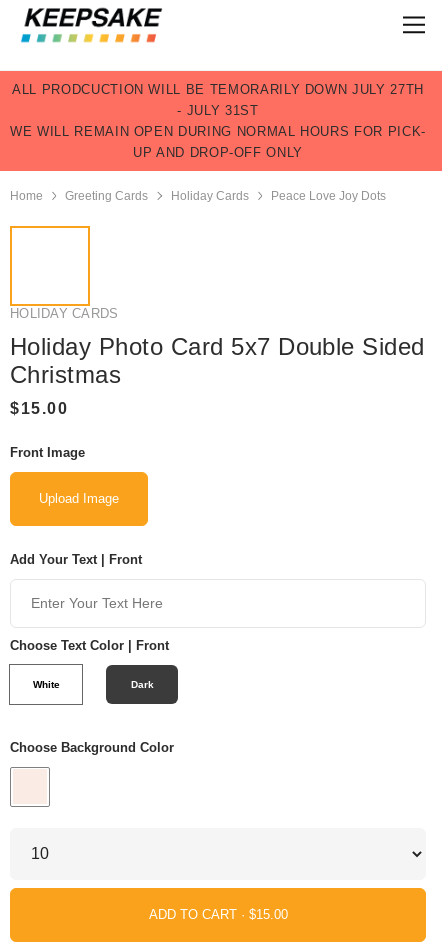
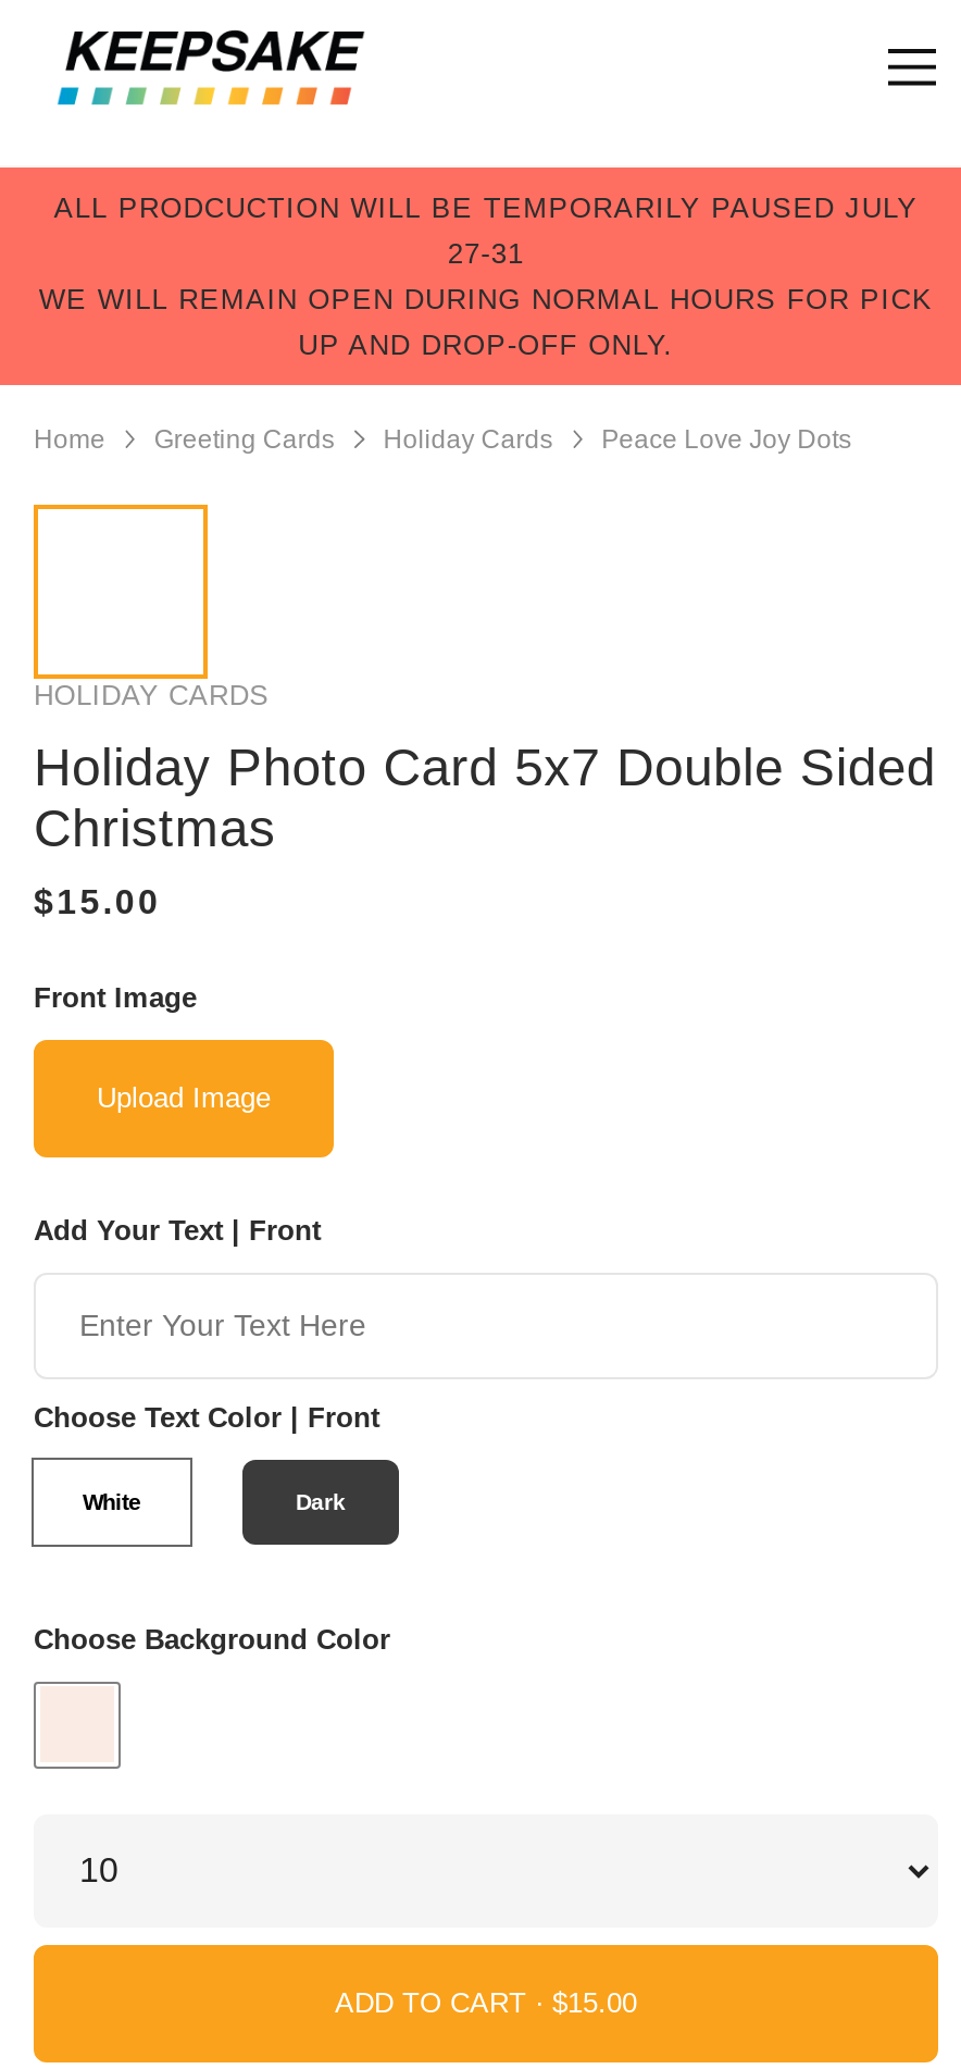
[10,82,426,160] ALL PRODCUCTION WILL BE TEMORARILY DOWN JULY 27TH | - JULY 31ST | WE WILL REMAIN OPEN DURING NORMAL HOURS FOR PICK- | UP AND DROP-OFF ONLY -> [39,191,933,361] ALL PRODCUCTION WILL BE TEMPORARILY PAUSED JULY | 27-31 | WE WILL REMAIN OPEN DURING NORMAL HOURS FOR PICK | UP AND DROP-OFF ONLY.

